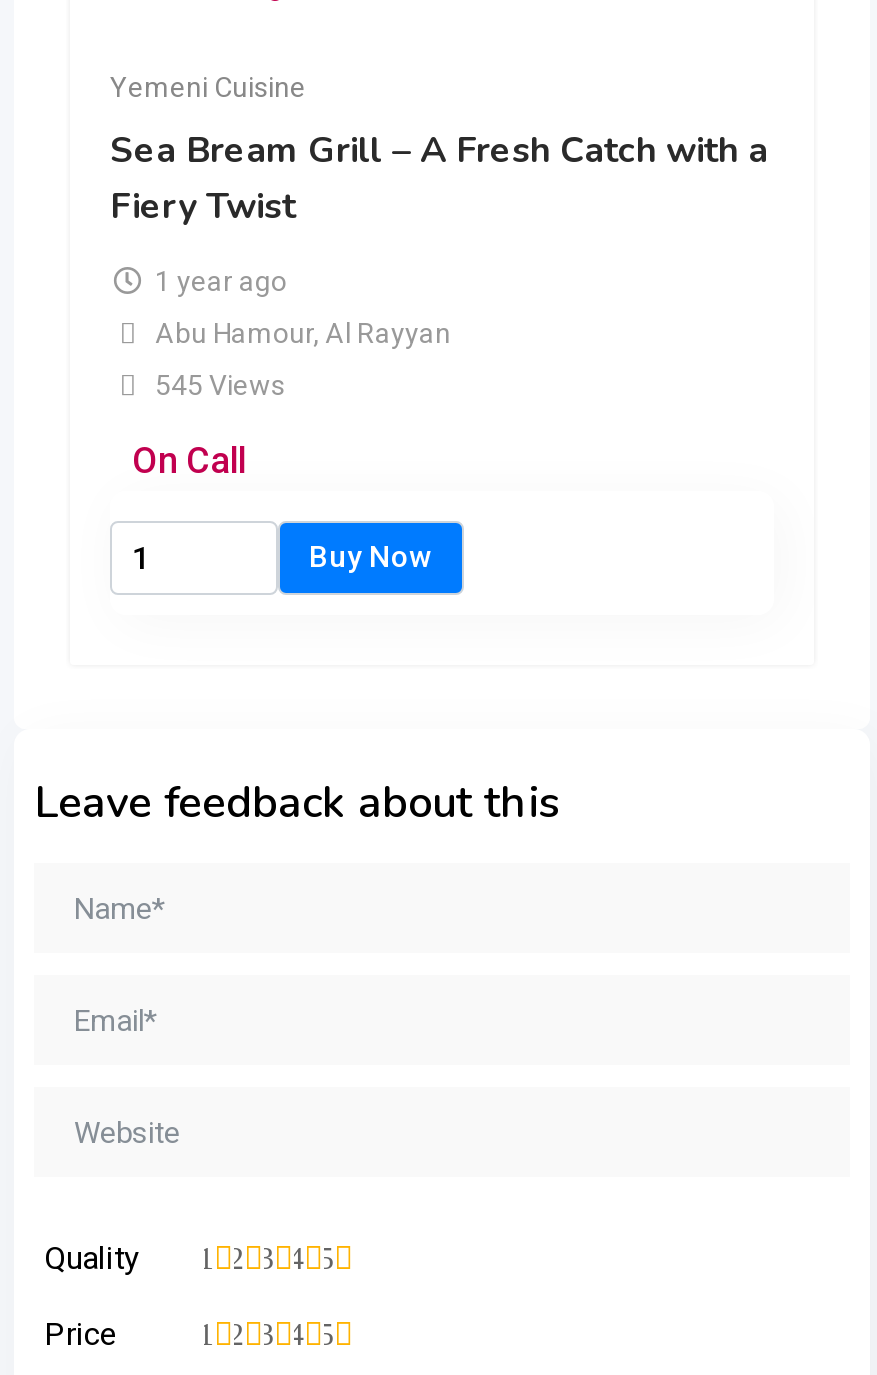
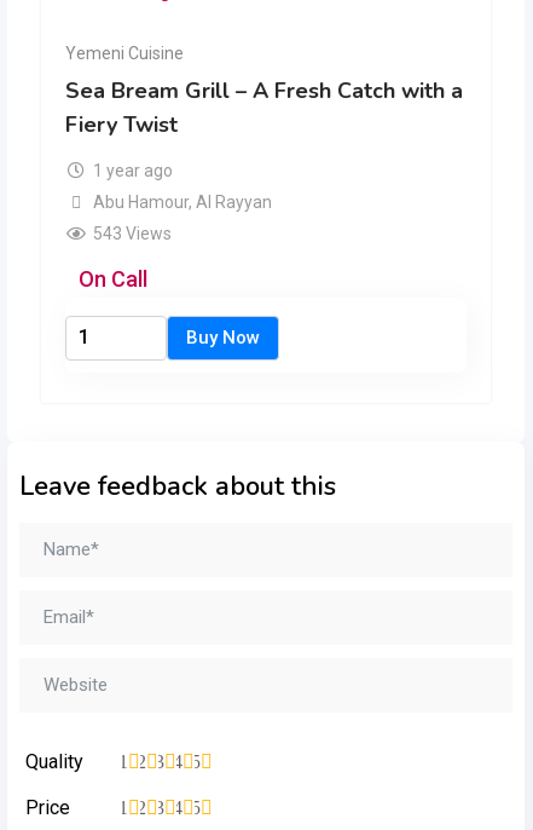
[155,370,285,402] 545 Views -> [92,224,171,243] 543 Views

